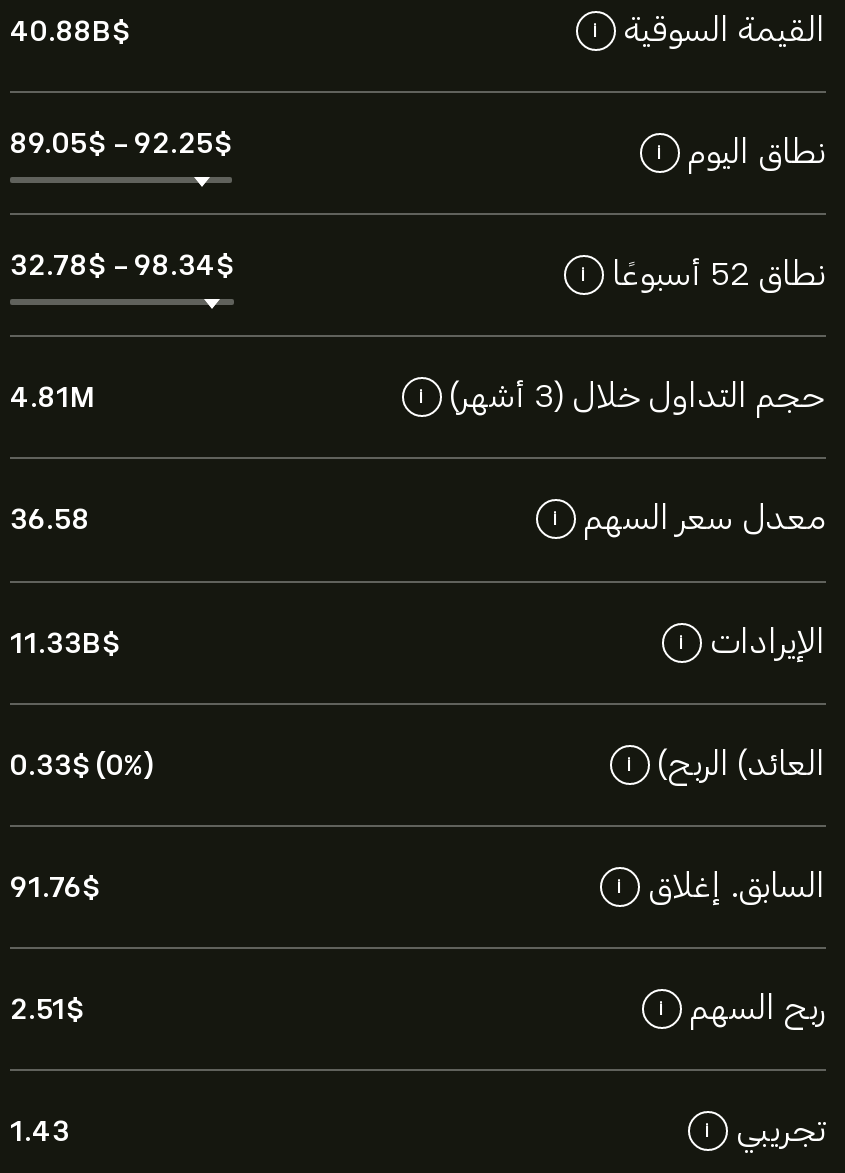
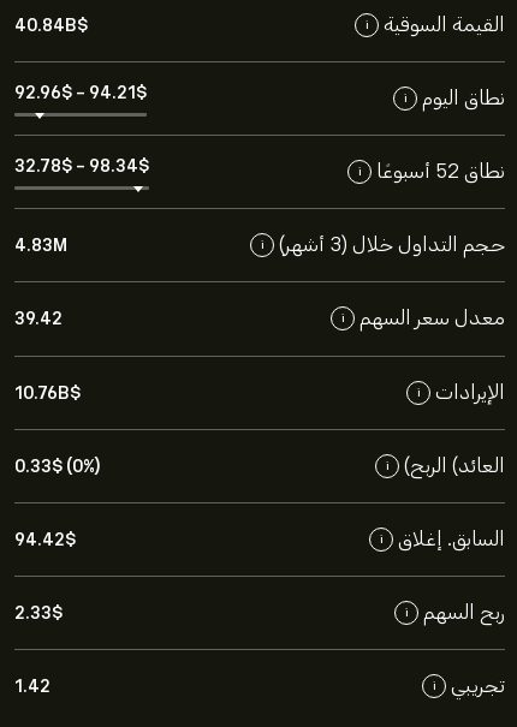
[10,15,130,47] 40.88B$ -> [14,16,88,35] 40.84B$
[10,126,232,158] 89.05$- 92.25$ -> [14,82,147,102] 92.96$- 94.21$
[10,381,94,413] 4.81M -> [14,236,67,255] 4.83M
[10,503,90,535] 36.58 -> [14,309,63,328] 39.42
[10,627,120,659] 11.33B$ -> [14,383,81,403] 10.76B$
[10,871,100,903] 91.76$ -> [14,530,76,549] 94.42$
[10,993,84,1025] 2.51$ -> [14,603,63,622] 2.33$
[10,1115,70,1147] 1.43 -> [14,677,50,696] 1.42

